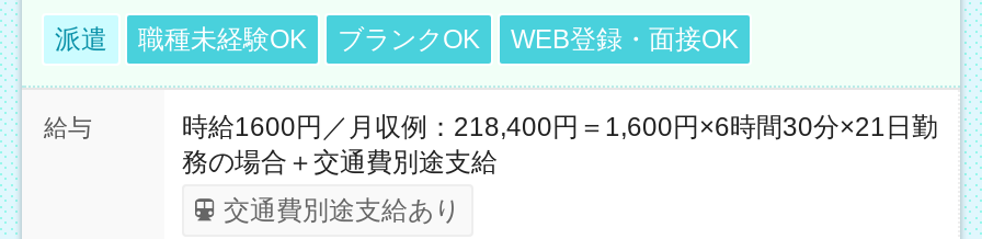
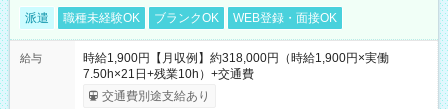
[182,112,938,178] 時給1600円／月収例：218,400円＝1,600円×6時間30分×21日勤 | 務の場合＋交通費別途支給 -> [83,51,389,81] 時給1,900円【月収例】約318,000円（時給1,900円×実働 | 7.50h×21日+残業10h）+交通費

